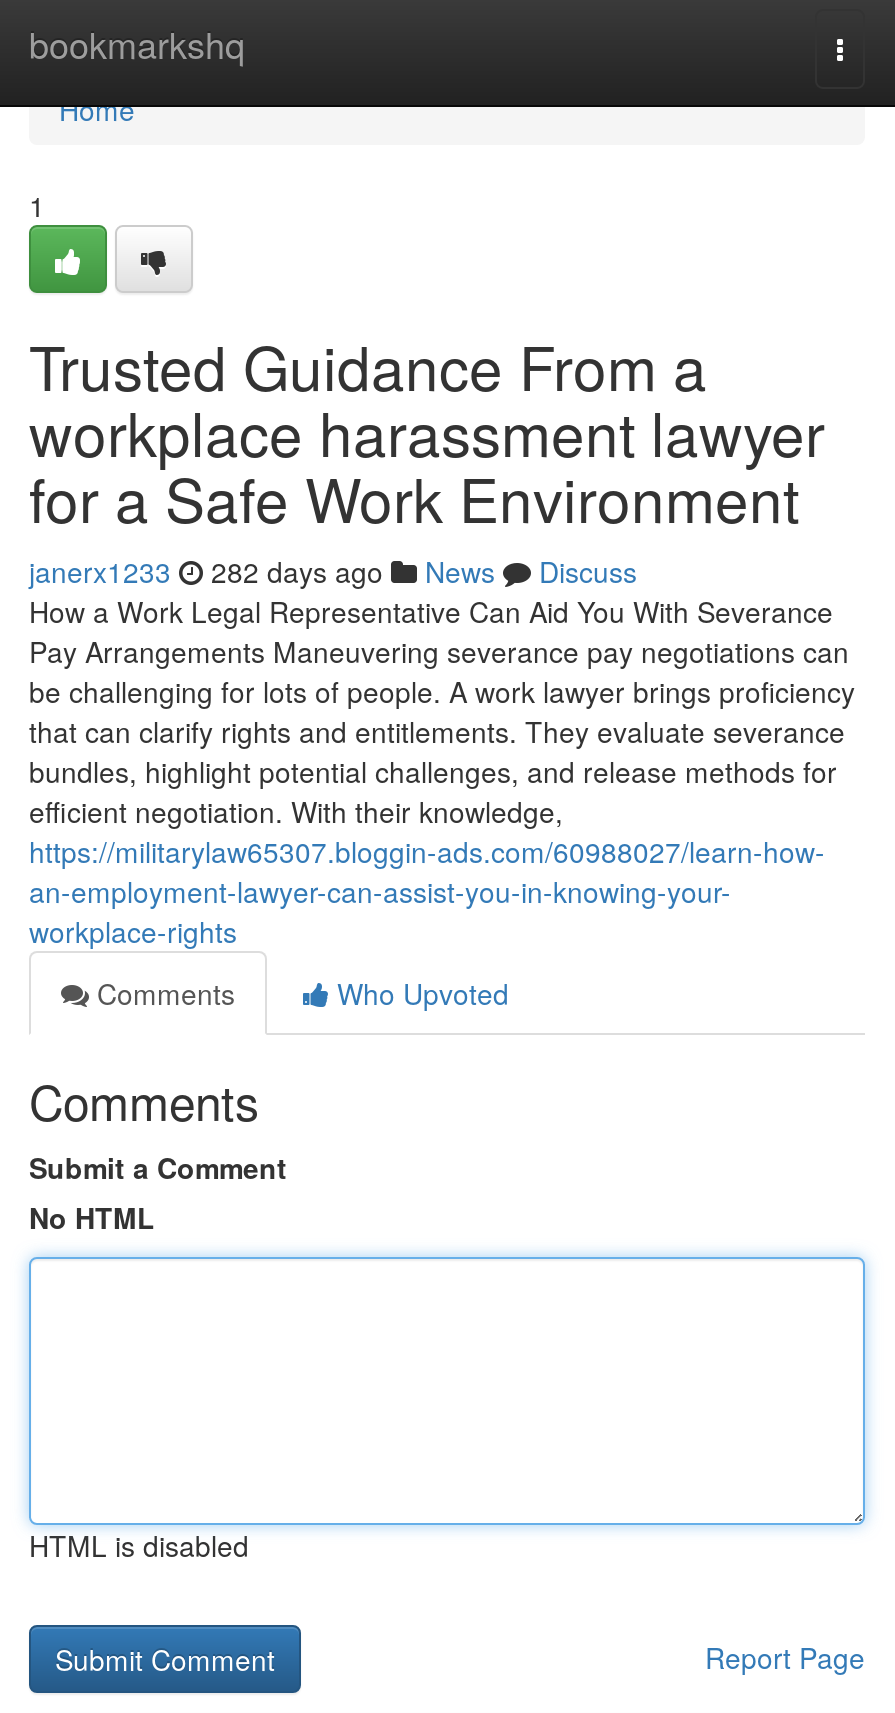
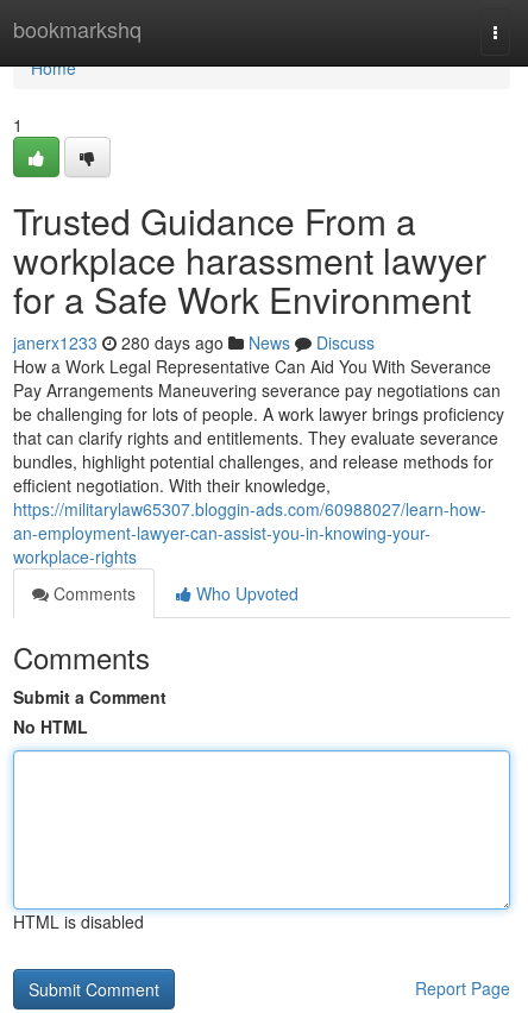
[29,551,637,591] janerx1233 282 days ago News Discuss -> [13,331,375,354] janerx1233 280 days ago News Discuss

